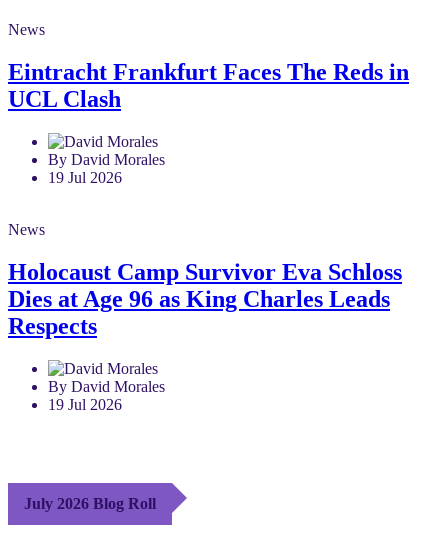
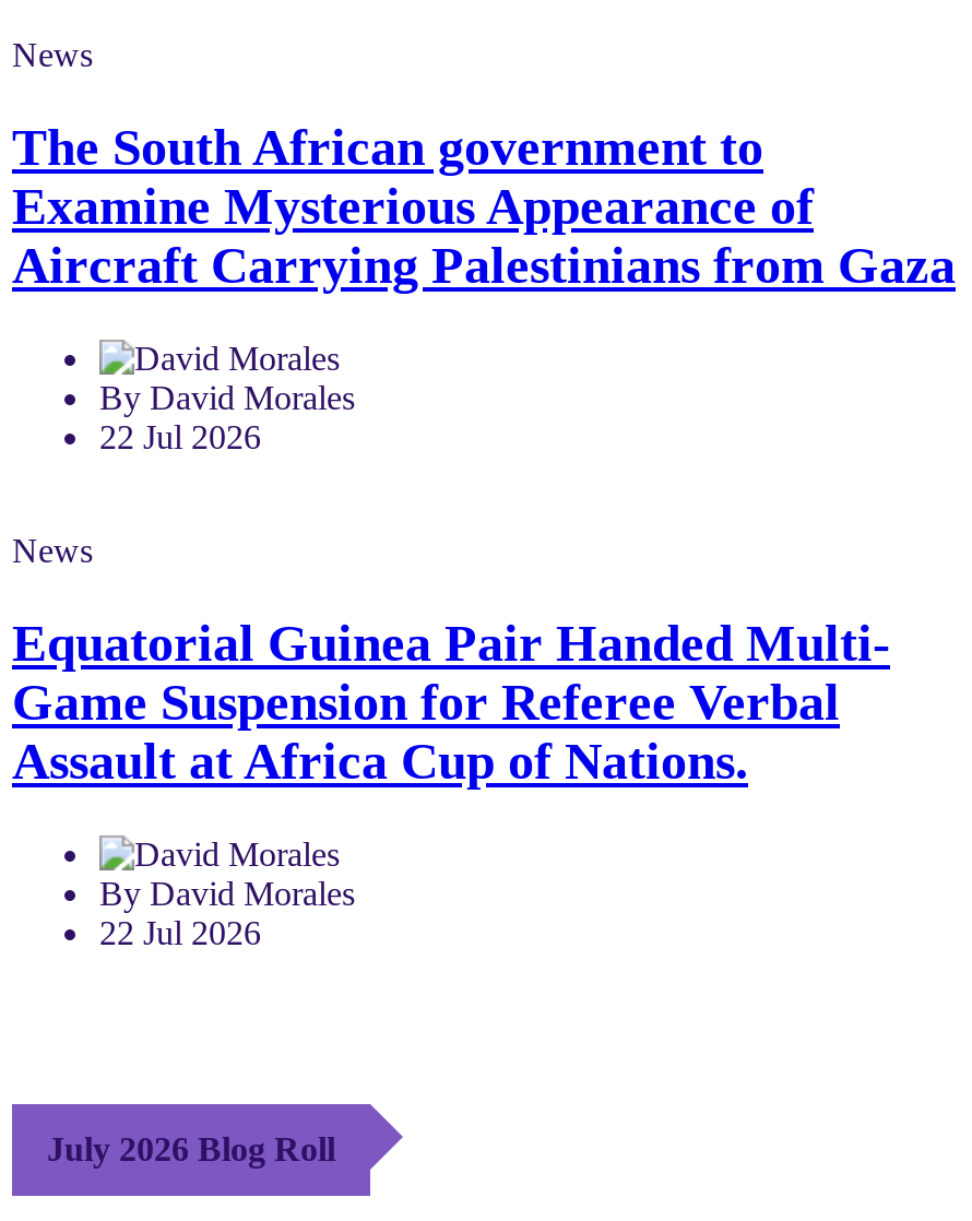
[8,59,409,112] Eintracht Frankfurt Faces The Reds in | UCL Clash -> [12,119,956,293] The South African government to | Examine Mysterious Appearance of | Aircraft Carrying Palestinians from Gaza
[48,169,122,186] 19 Jul 2026 -> [99,418,261,455] 22 Jul 2026
[8,259,402,339] Holocaust Camp Survivor Eva Schloss | Dies at Age 96 as King Charles Leads | Respects -> [12,614,890,789] Equatorial Guinea Pair Handed Multi- | Game Suspension for Referee Verbal | Assault at Africa Cup of Nations.
[48,396,122,413] 19 Jul 2026 -> [99,913,261,950] 22 Jul 2026

